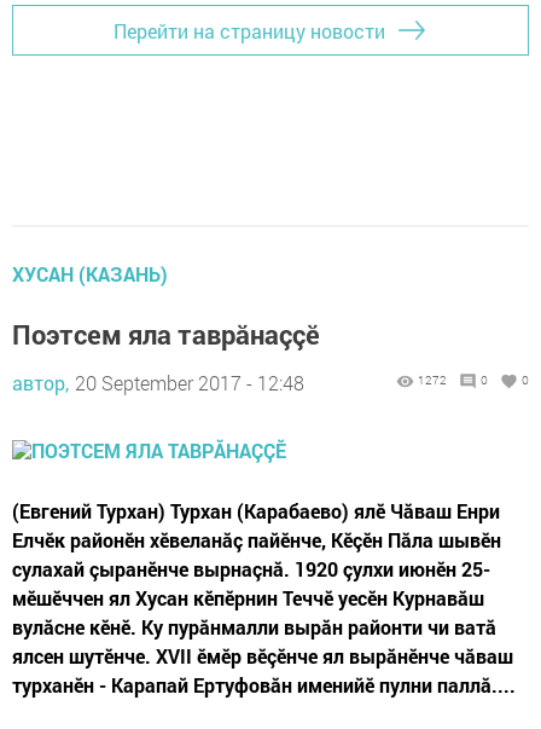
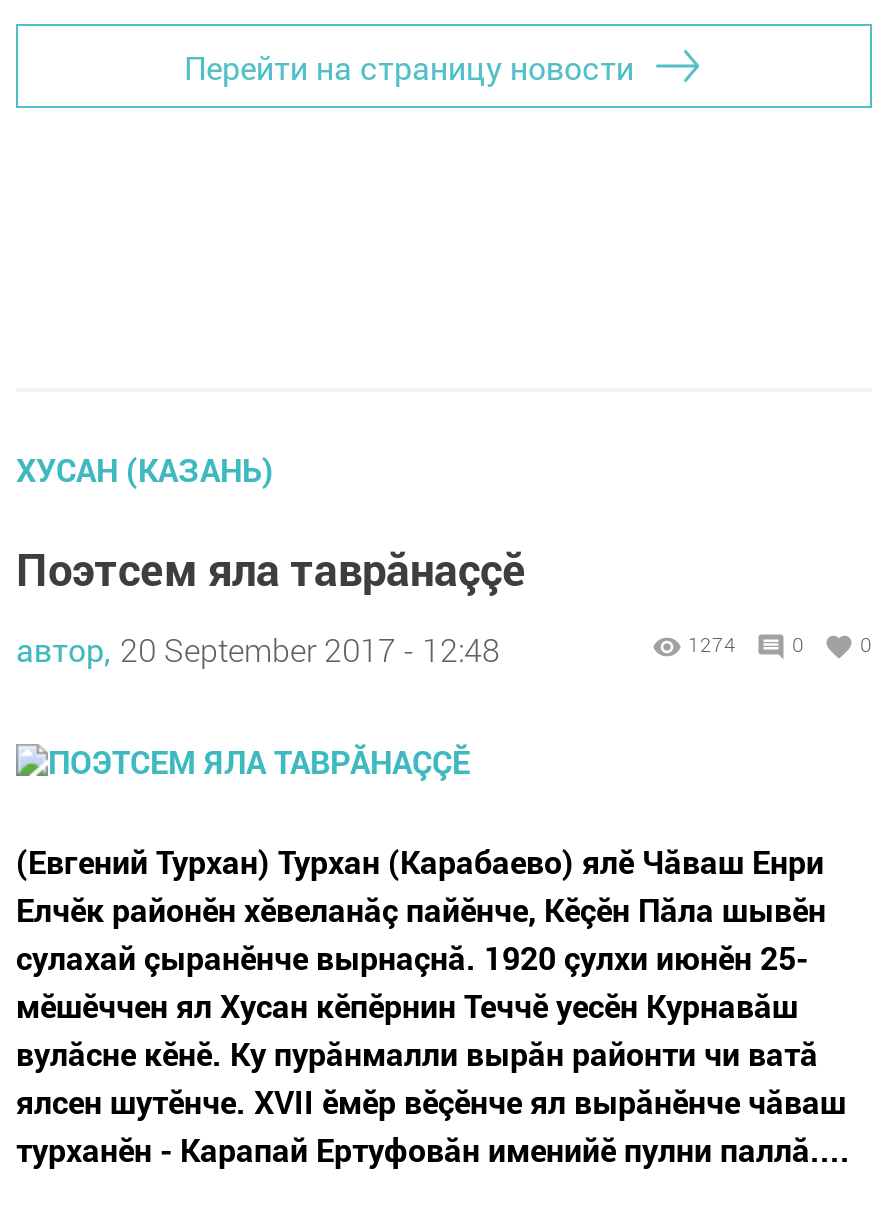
[418,373,447,388] 1272 -> [688,633,736,659] 1274

